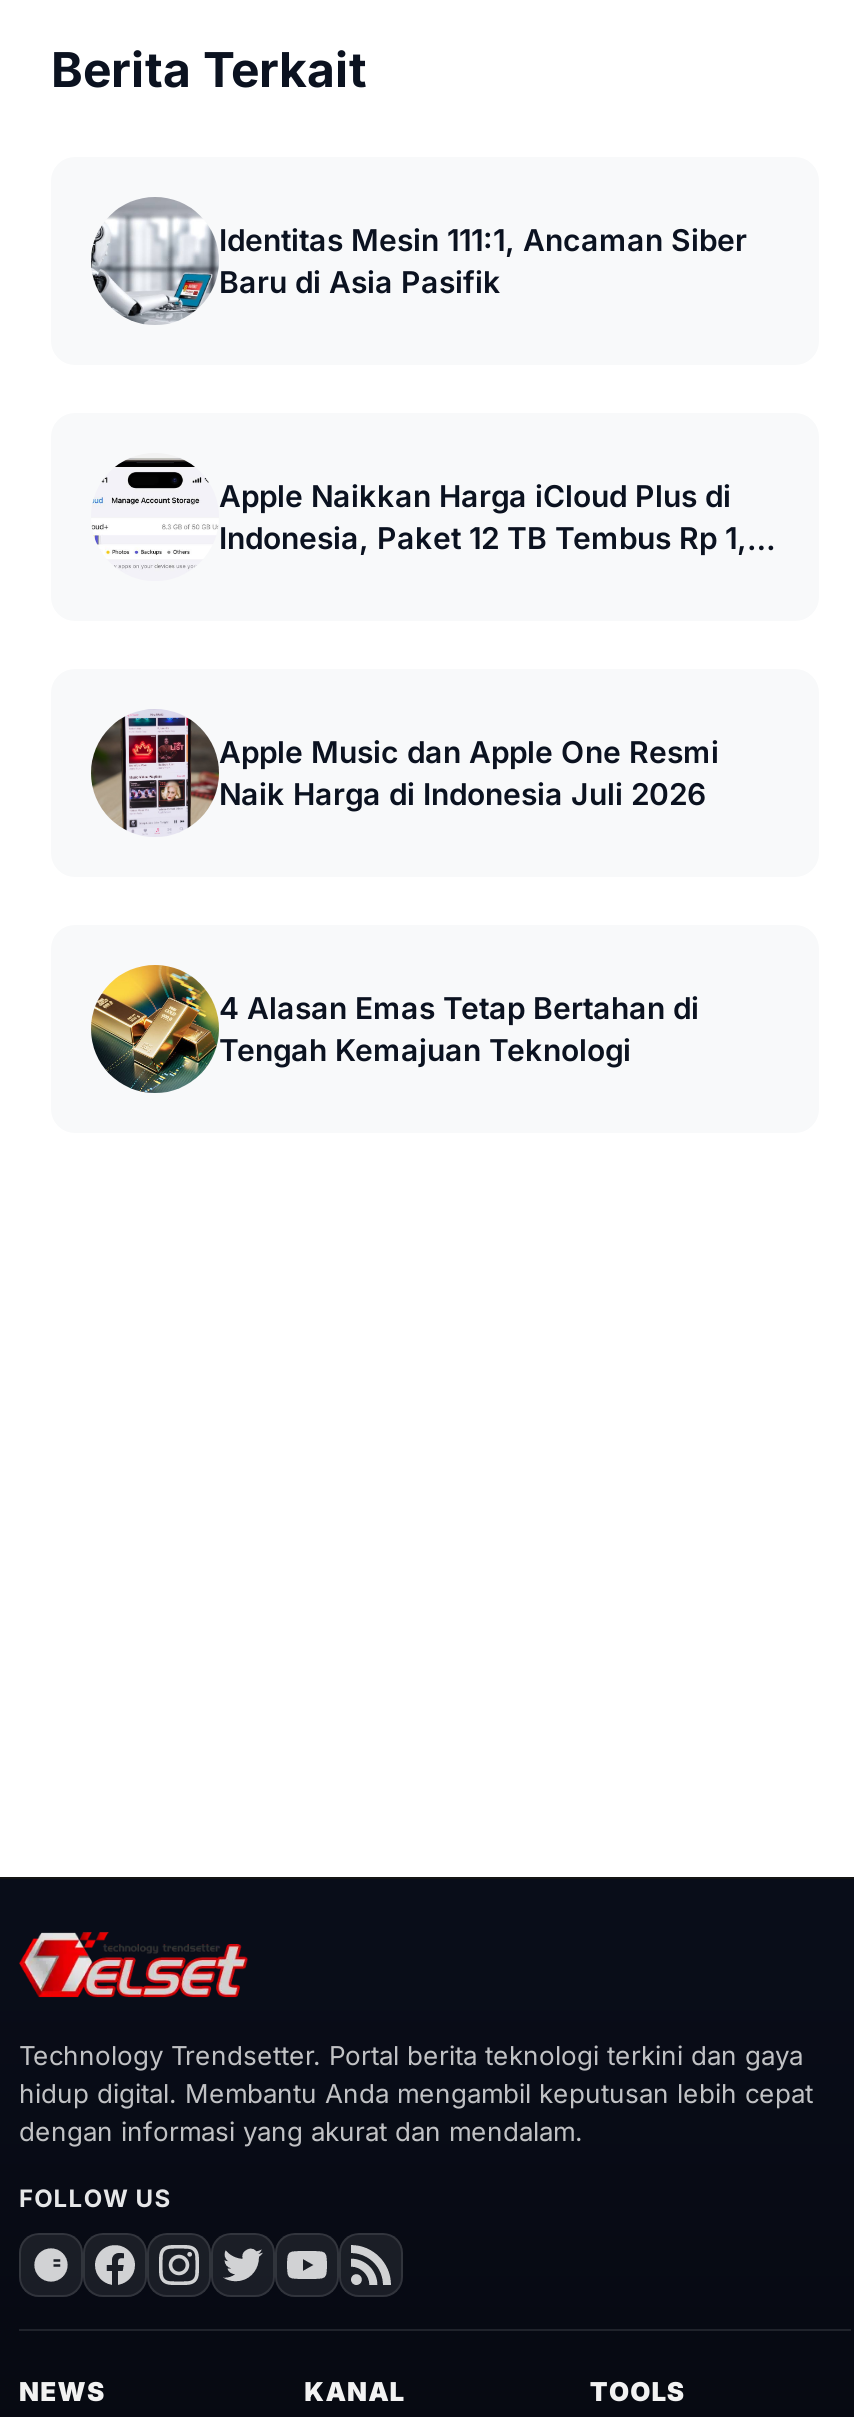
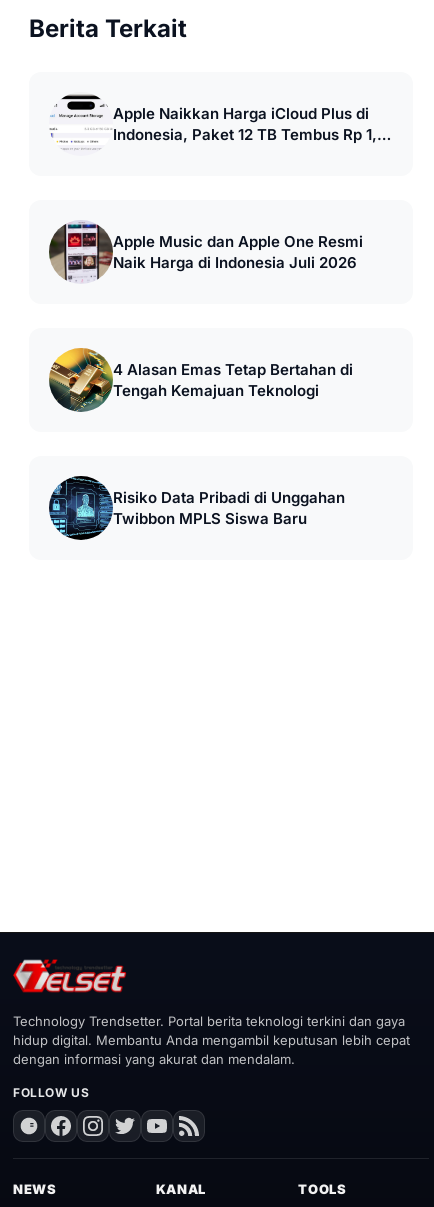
[89,197,747,325] [image] | Identitas Mesin 111:1, Ancaman Siber | Baru di Asia Pasifik -> none
moved [87,478,731,1070] -> [47,104,369,400]: [image] | Apple Naikkan Harga iCloud Plus di | Apple Music dan Apple One Resmi | Naik Harga di Indonesia Juli 2026 | 4 Alasan Emas Tetap Bertahan di | Tengah Kemajuan Teknologi
none -> [48,475,345,540] [image] | Risiko Data Pribadi di Unggahan | Twibbon MPLS Siswa Baru

